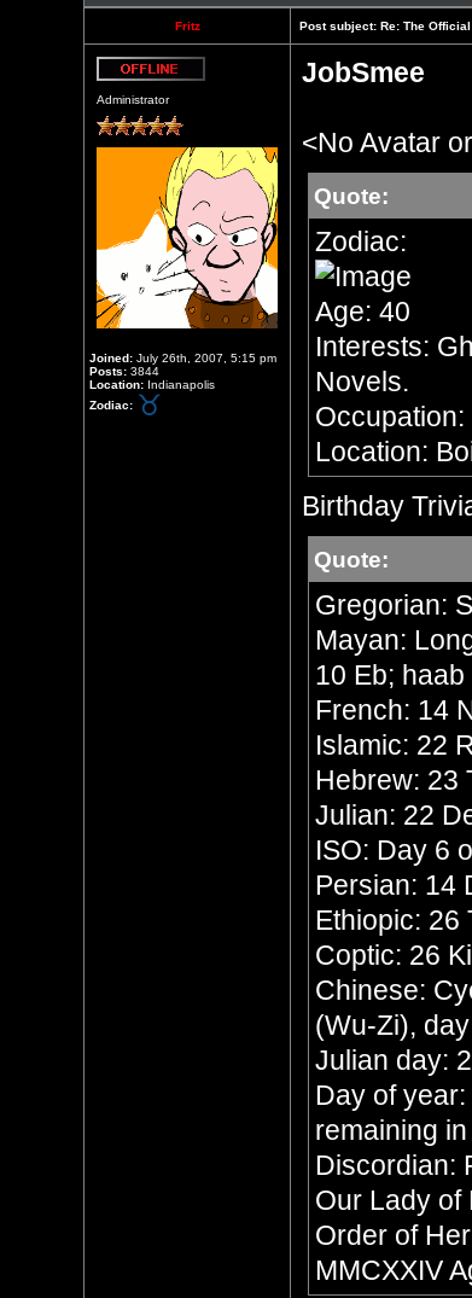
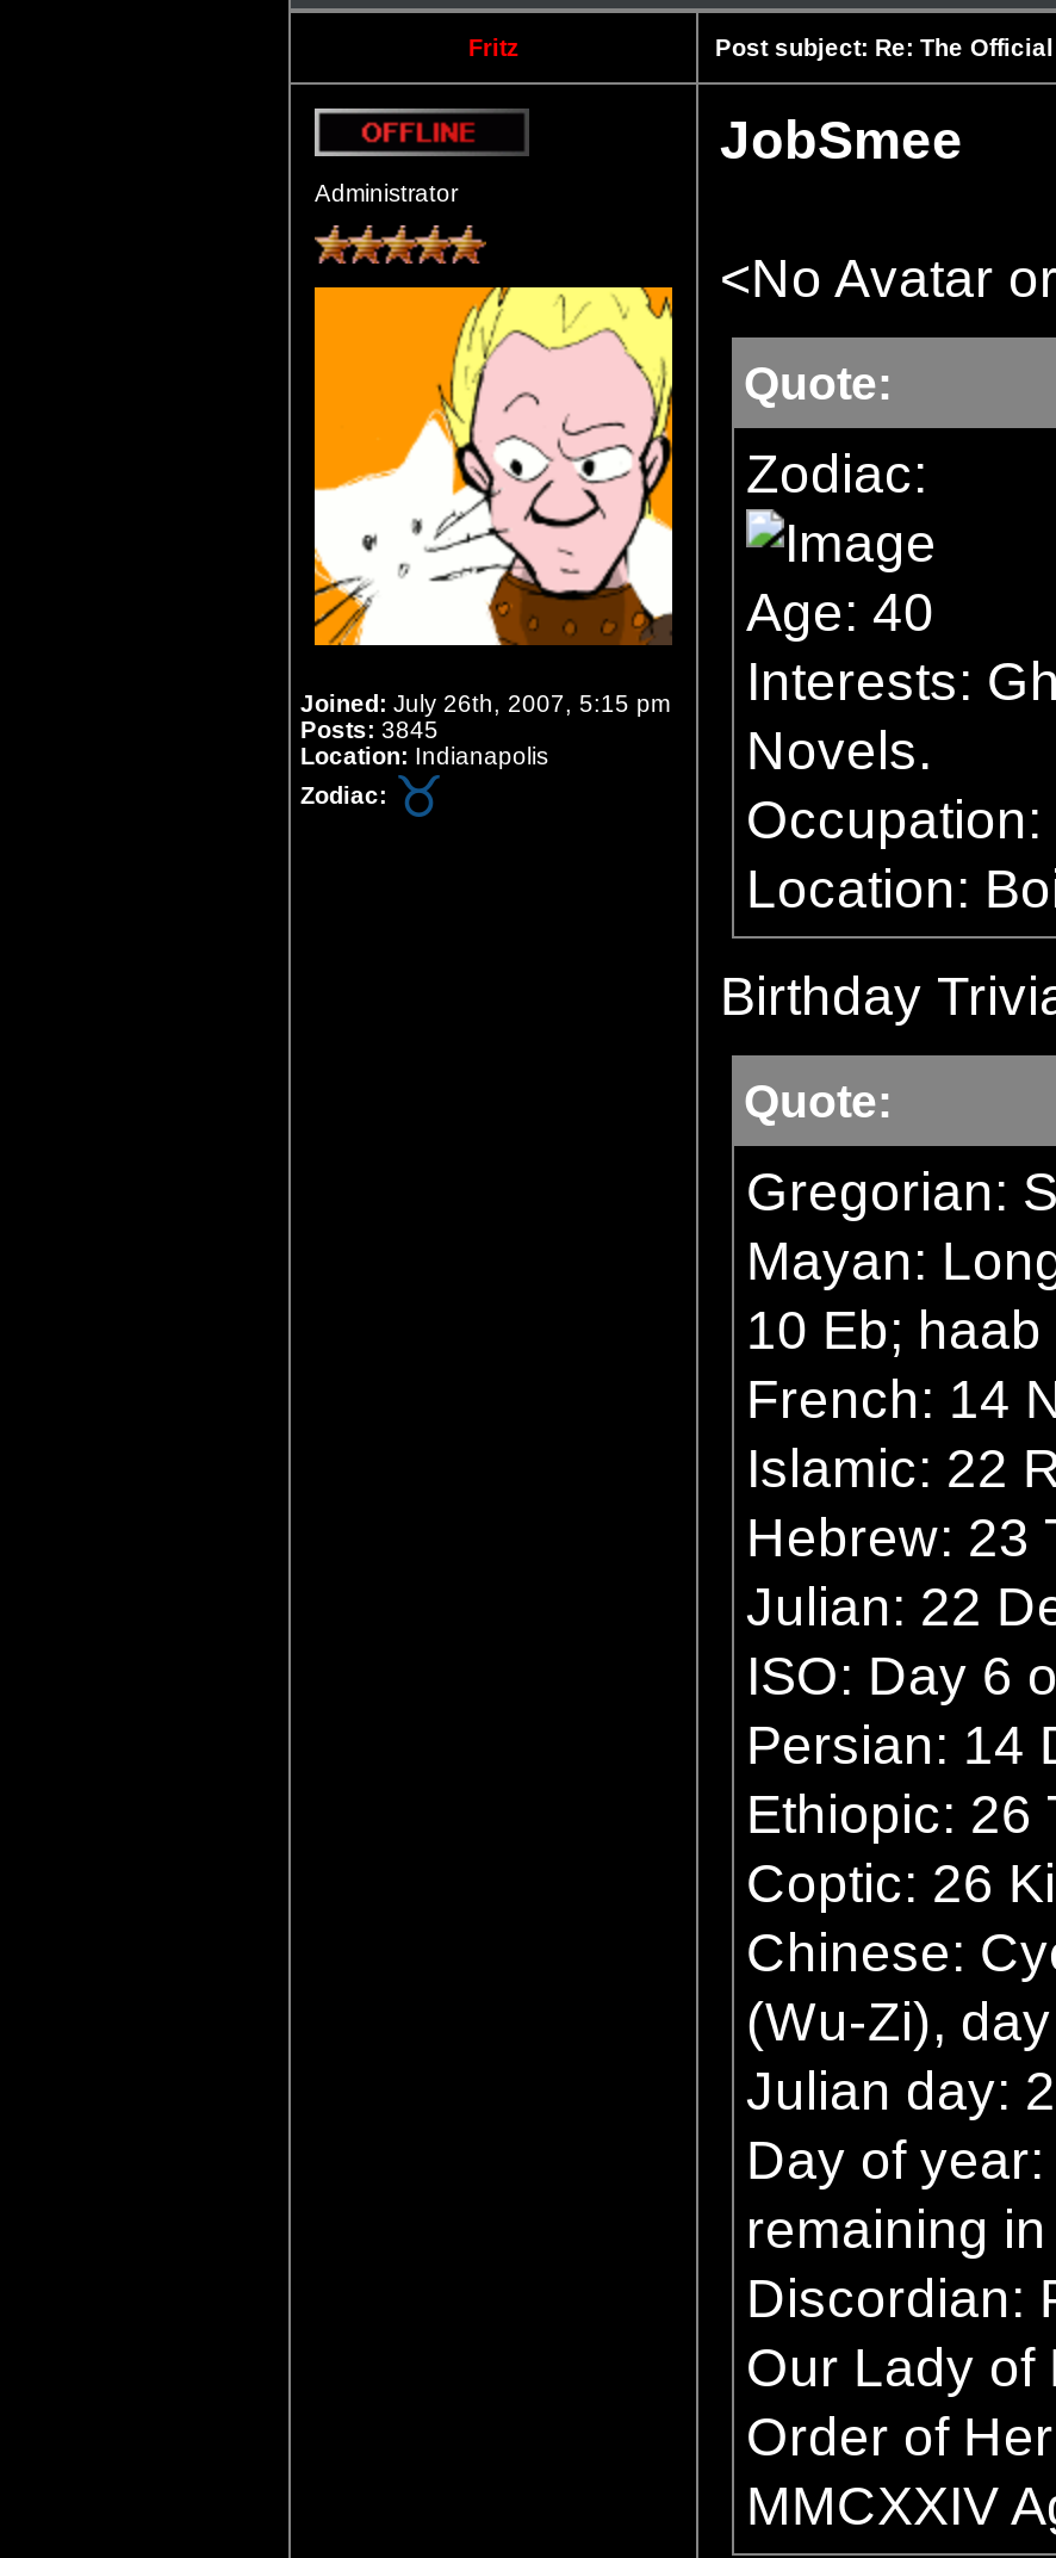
[89,365,159,378] Posts: 3844 -> [300,717,439,743] Posts: 3845

